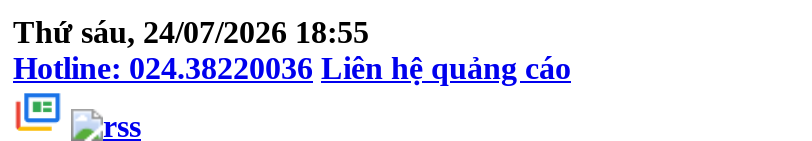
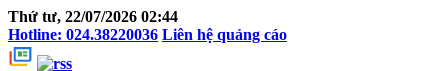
[13,15,369,49] Thứ sáu, 24/07/2026 18:55 -> [8,8,178,25] Thứ tư, 22/07/2026 02:44

